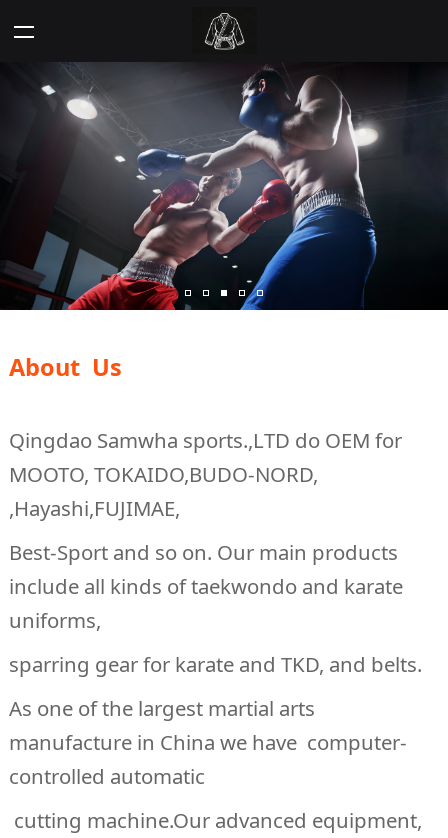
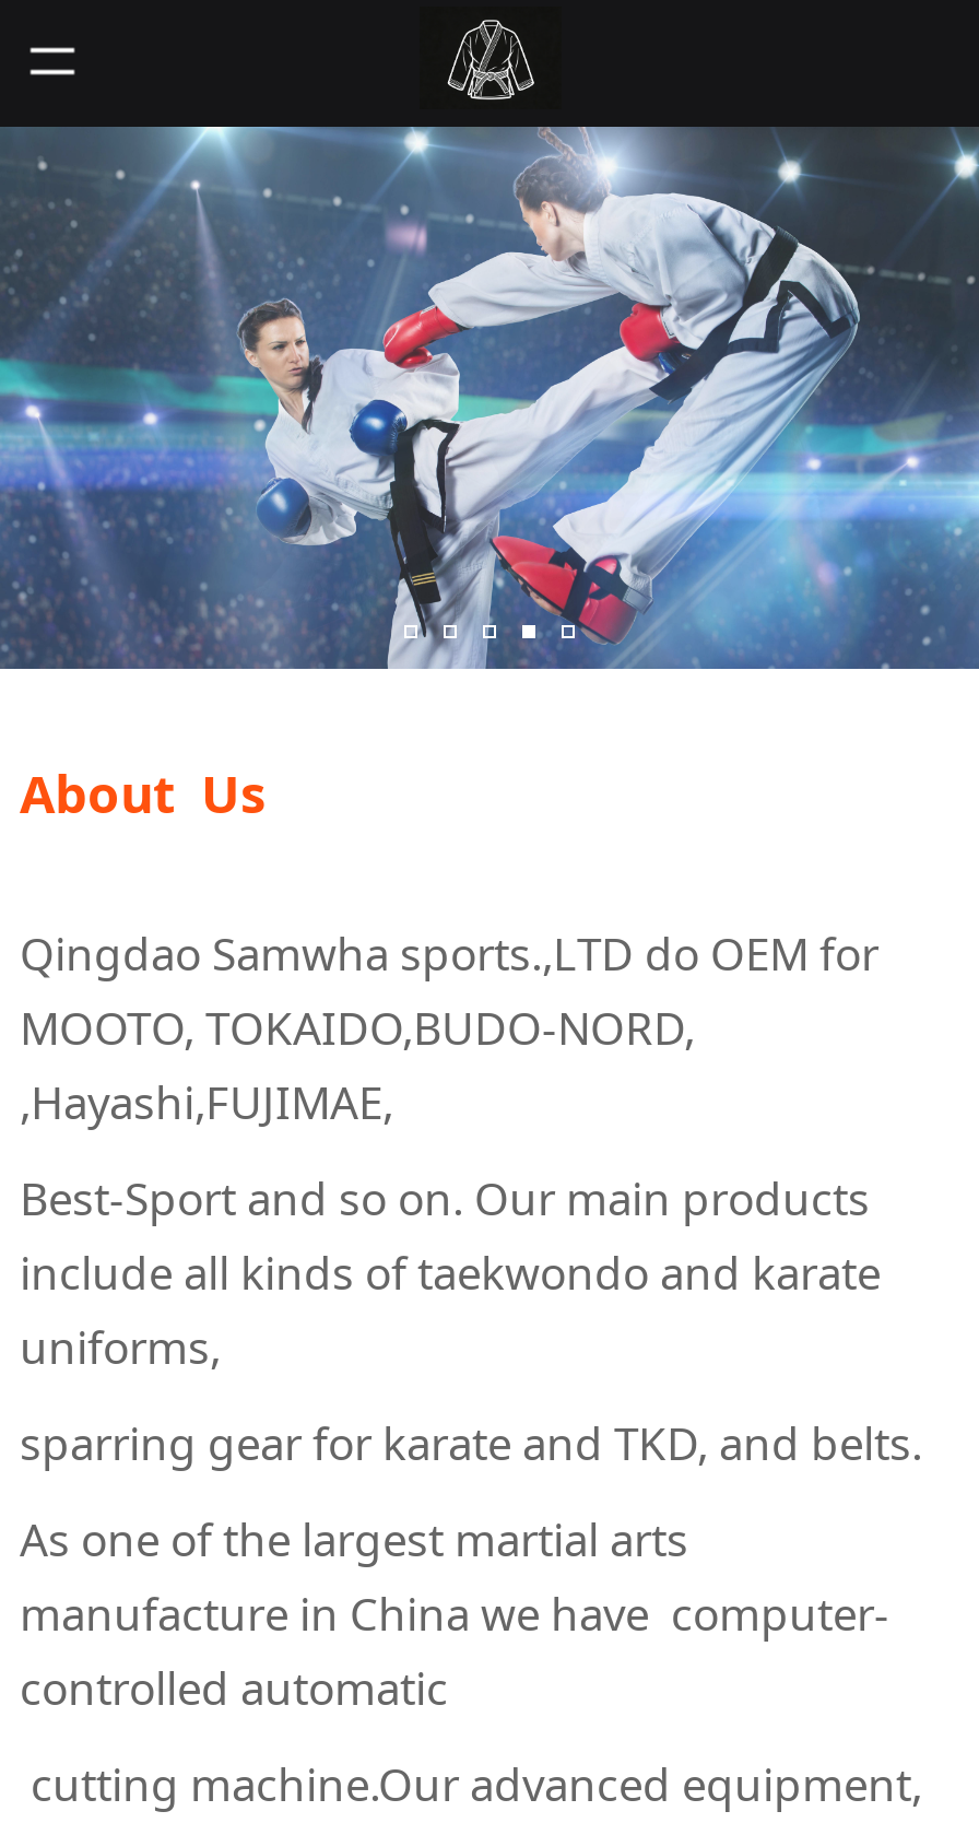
[3,62,445,311] [image] -> [7,125,972,671] [image]

